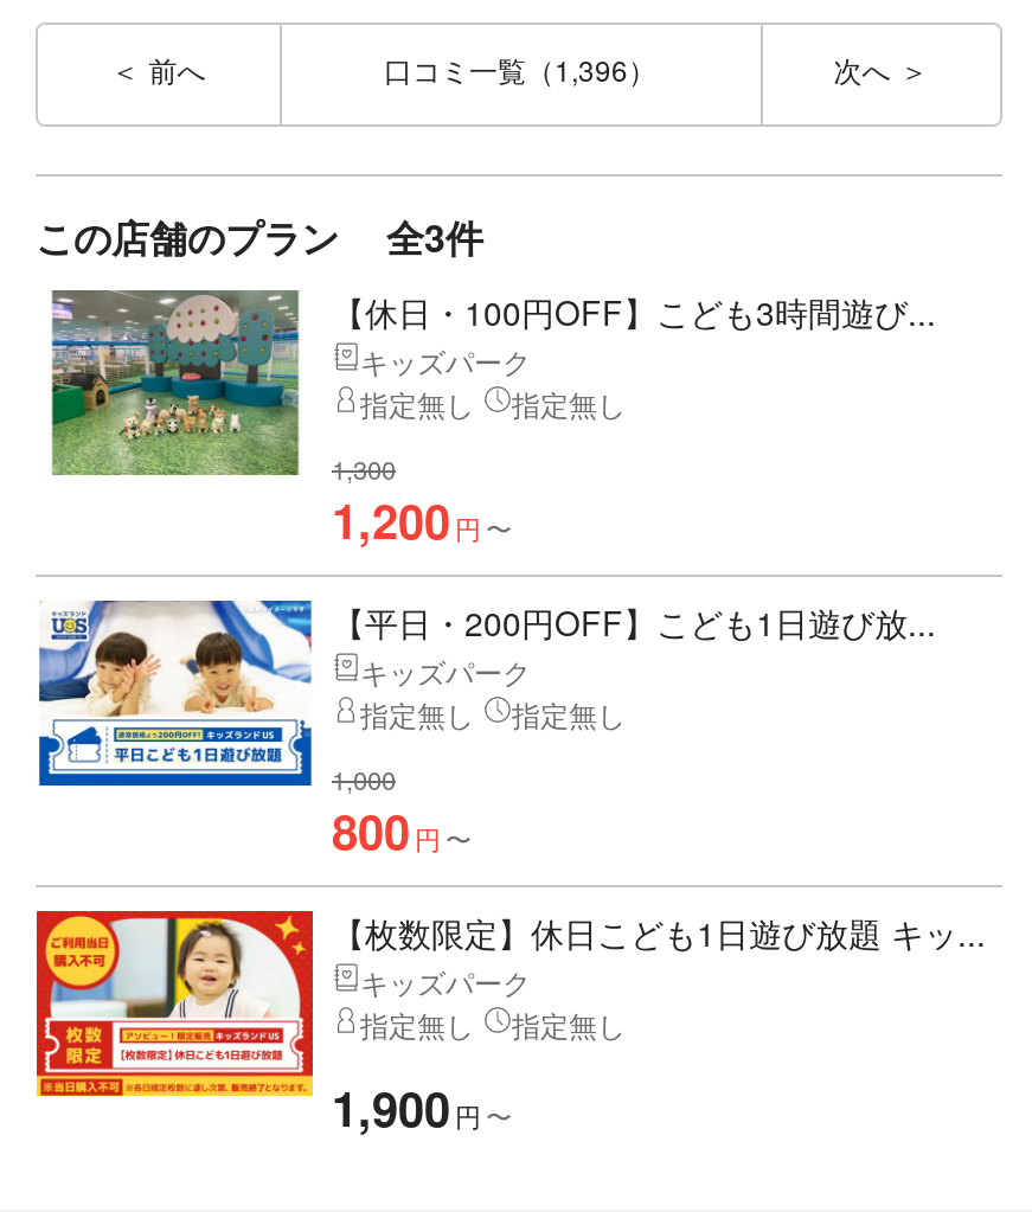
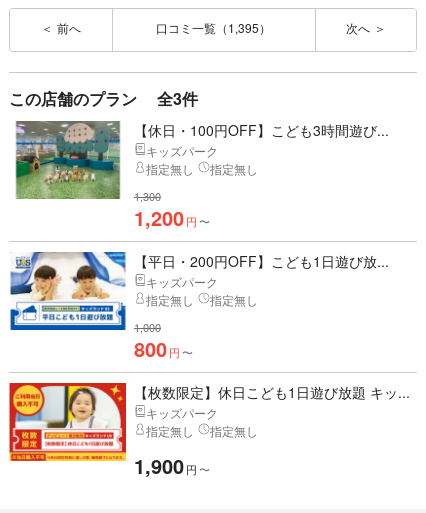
[384,49,656,89] 口コミ一覧（1,396） -> [156,19,271,36] 口コミ一覧（1,395）

